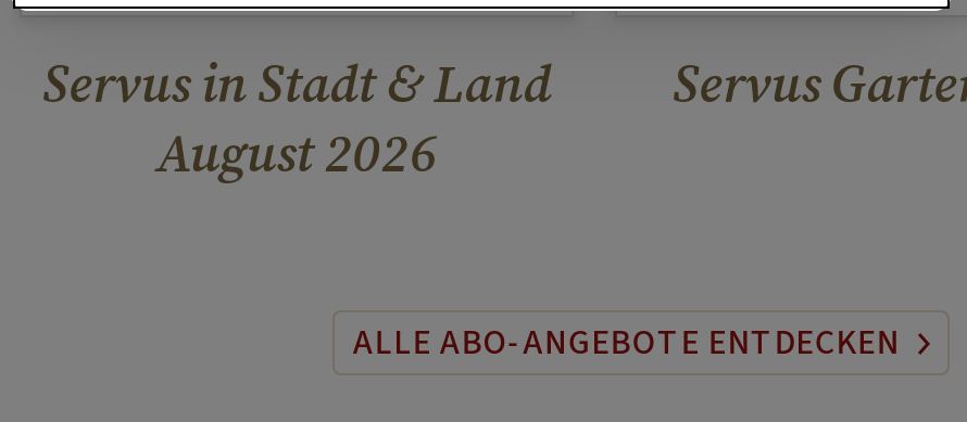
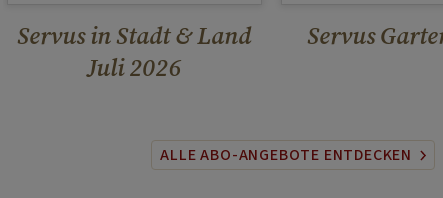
[156,117,437,189] August 2026 -> [87,51,181,84] Juli 2026

